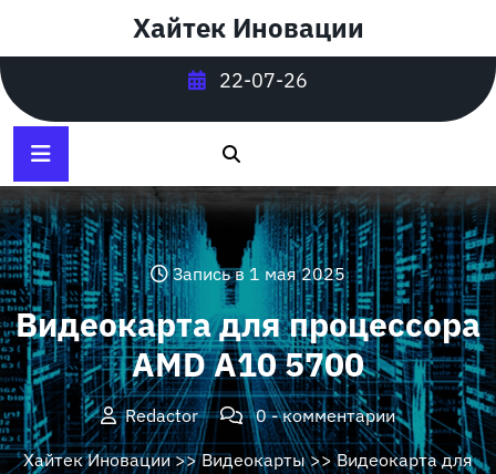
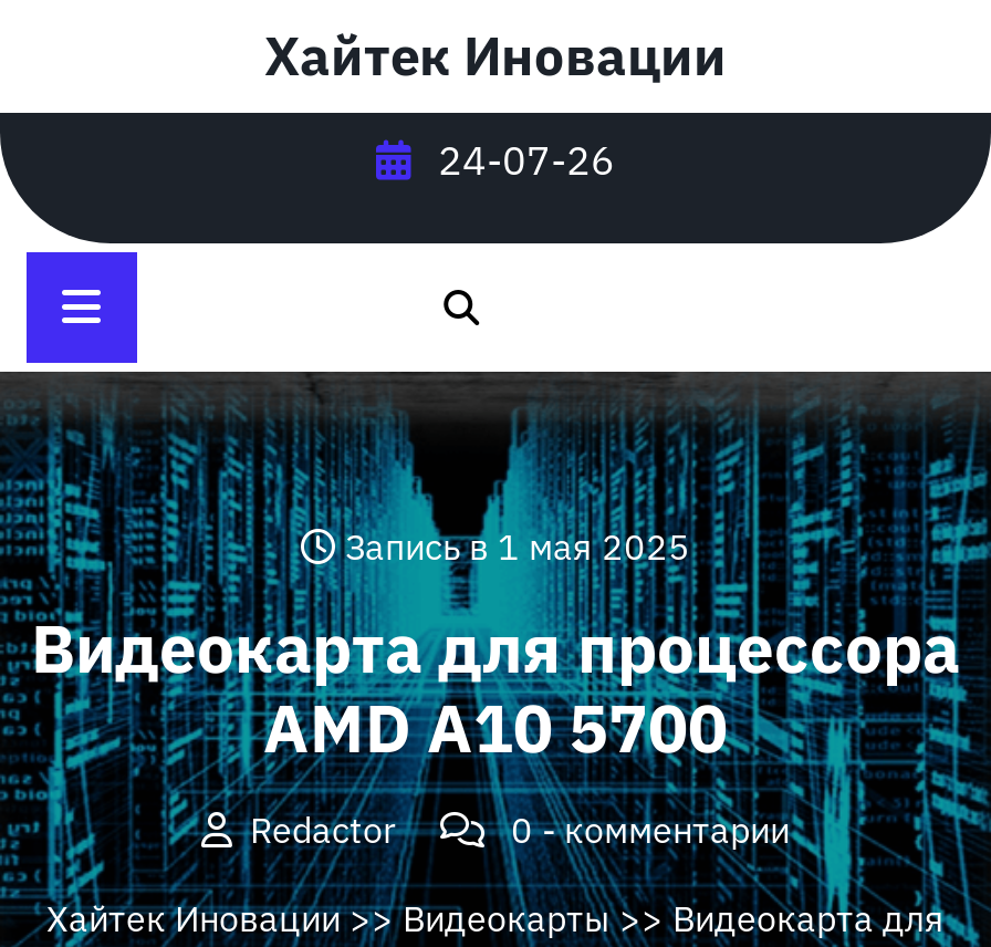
[219,68,308,93] 22-07-26 -> [438,135,615,186] 24-07-26

